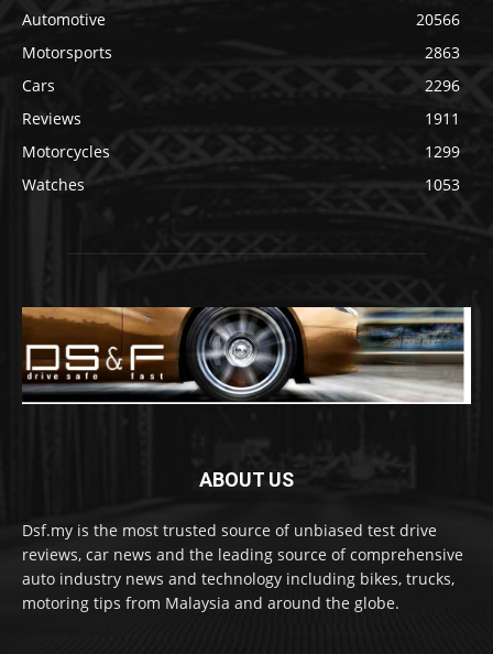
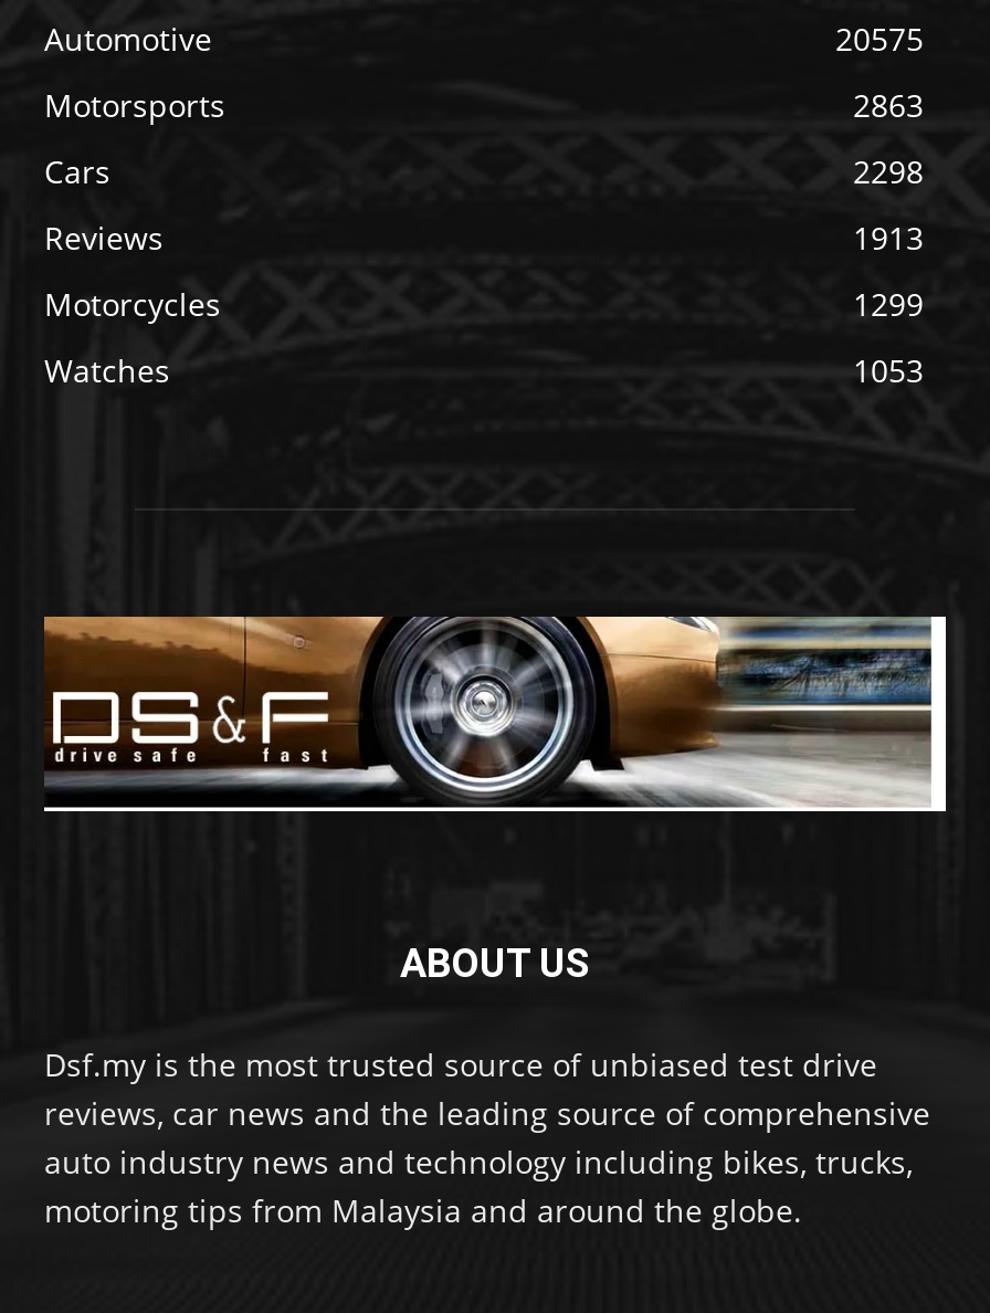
[416,9,460,30] 20566 -> [835,18,924,60] 20575
[425,75,460,96] 2296 -> [853,150,924,192] 2298
[425,108,460,129] 1911 -> [853,217,924,259] 1913

